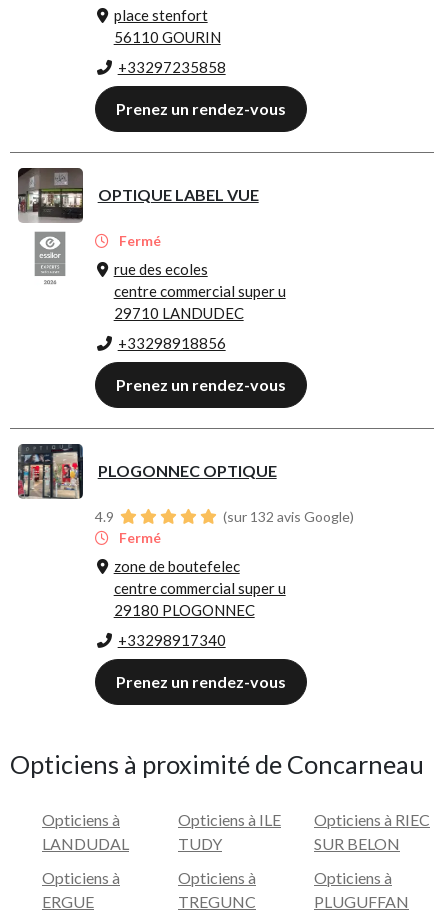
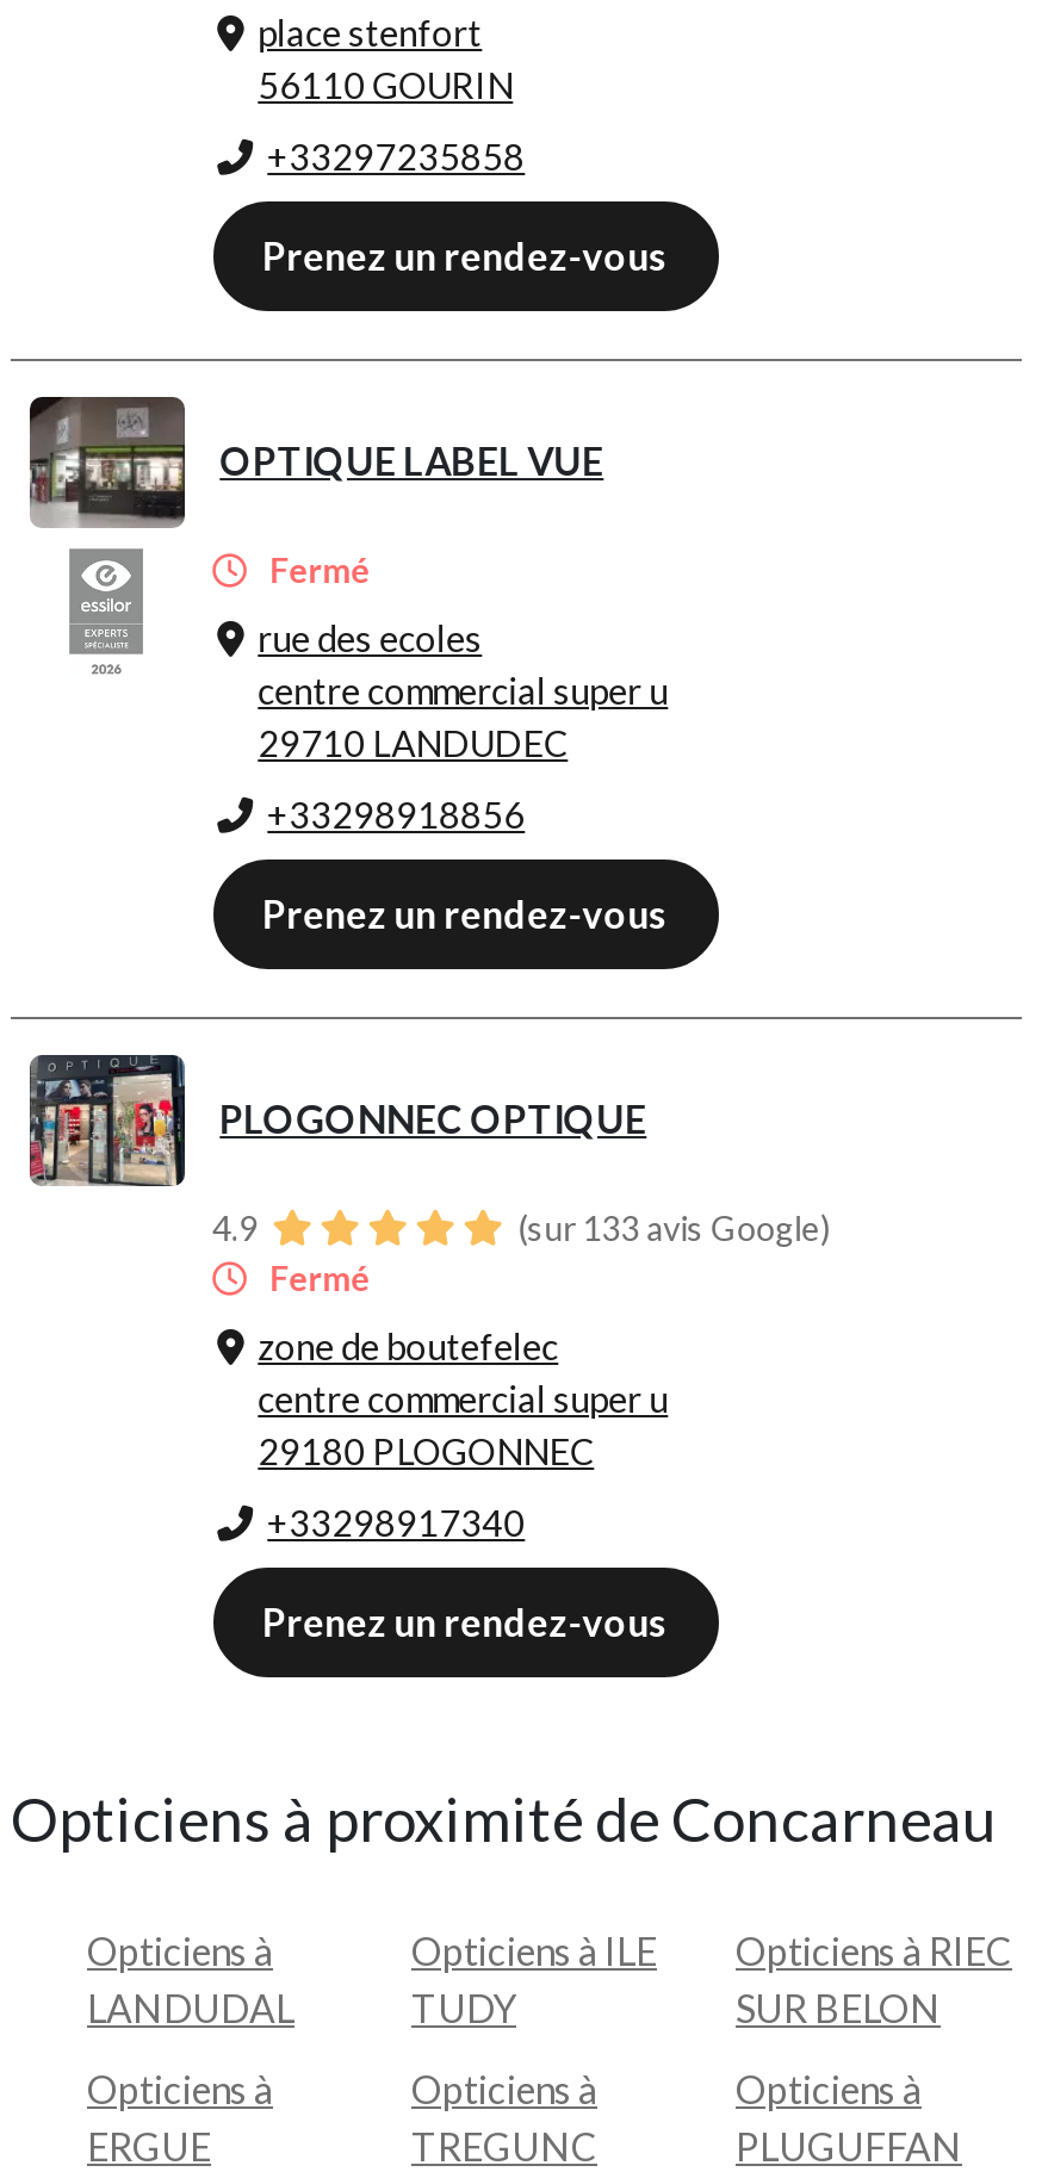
[220,508,354,525] (sur 132 avis Google) -> [511,1208,830,1249] (sur 133 avis Google)

